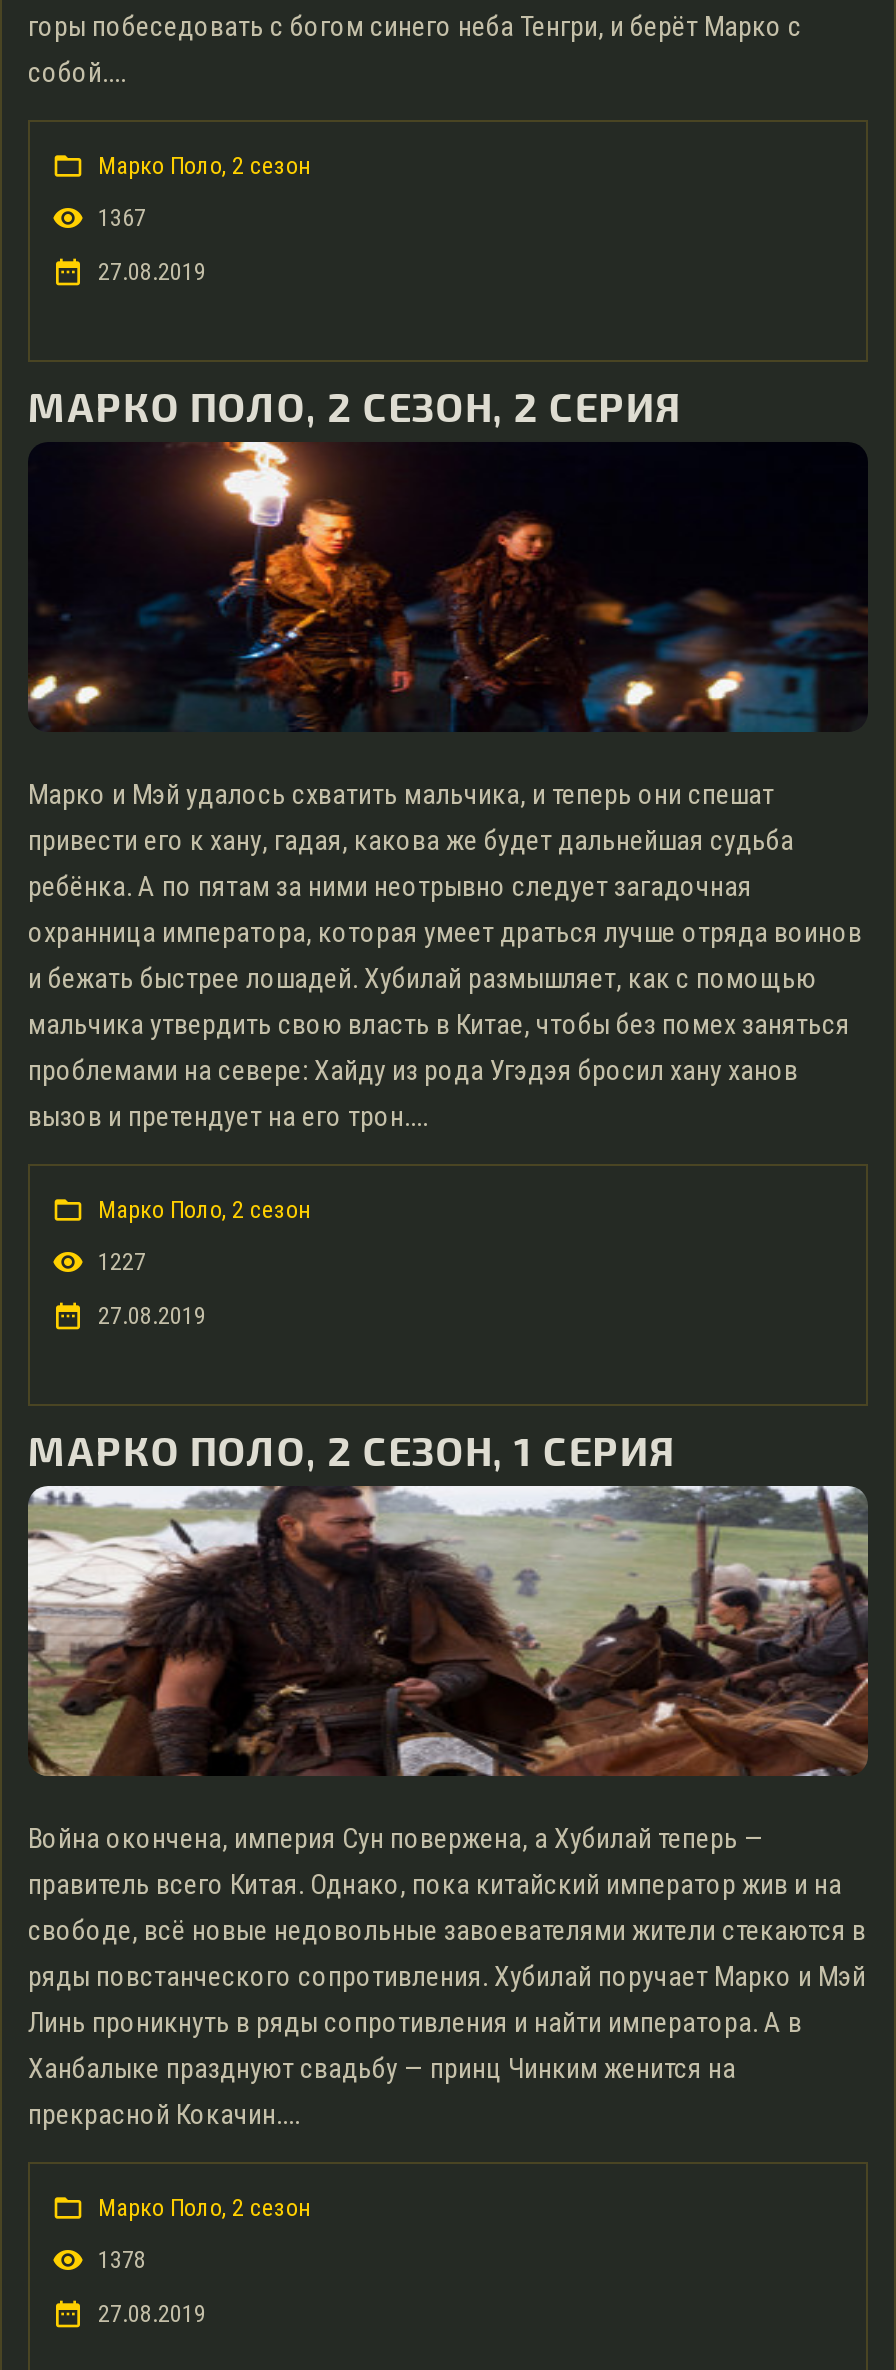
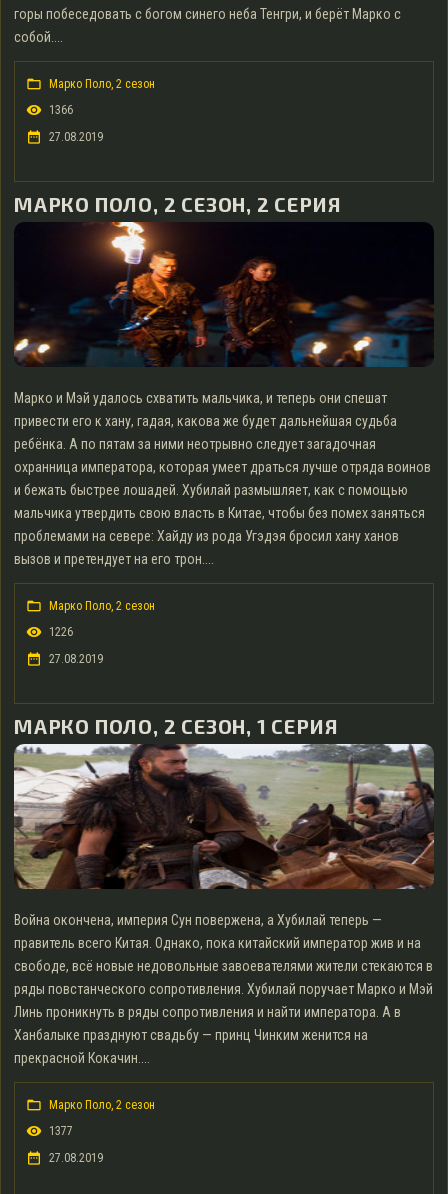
[98,204,146,232] 1367 -> [49,103,73,117] 1366
[98,1248,146,1276] 1227 -> [49,625,73,639] 1226
[98,2246,146,2274] 1378 -> [49,1124,73,1138] 1377

